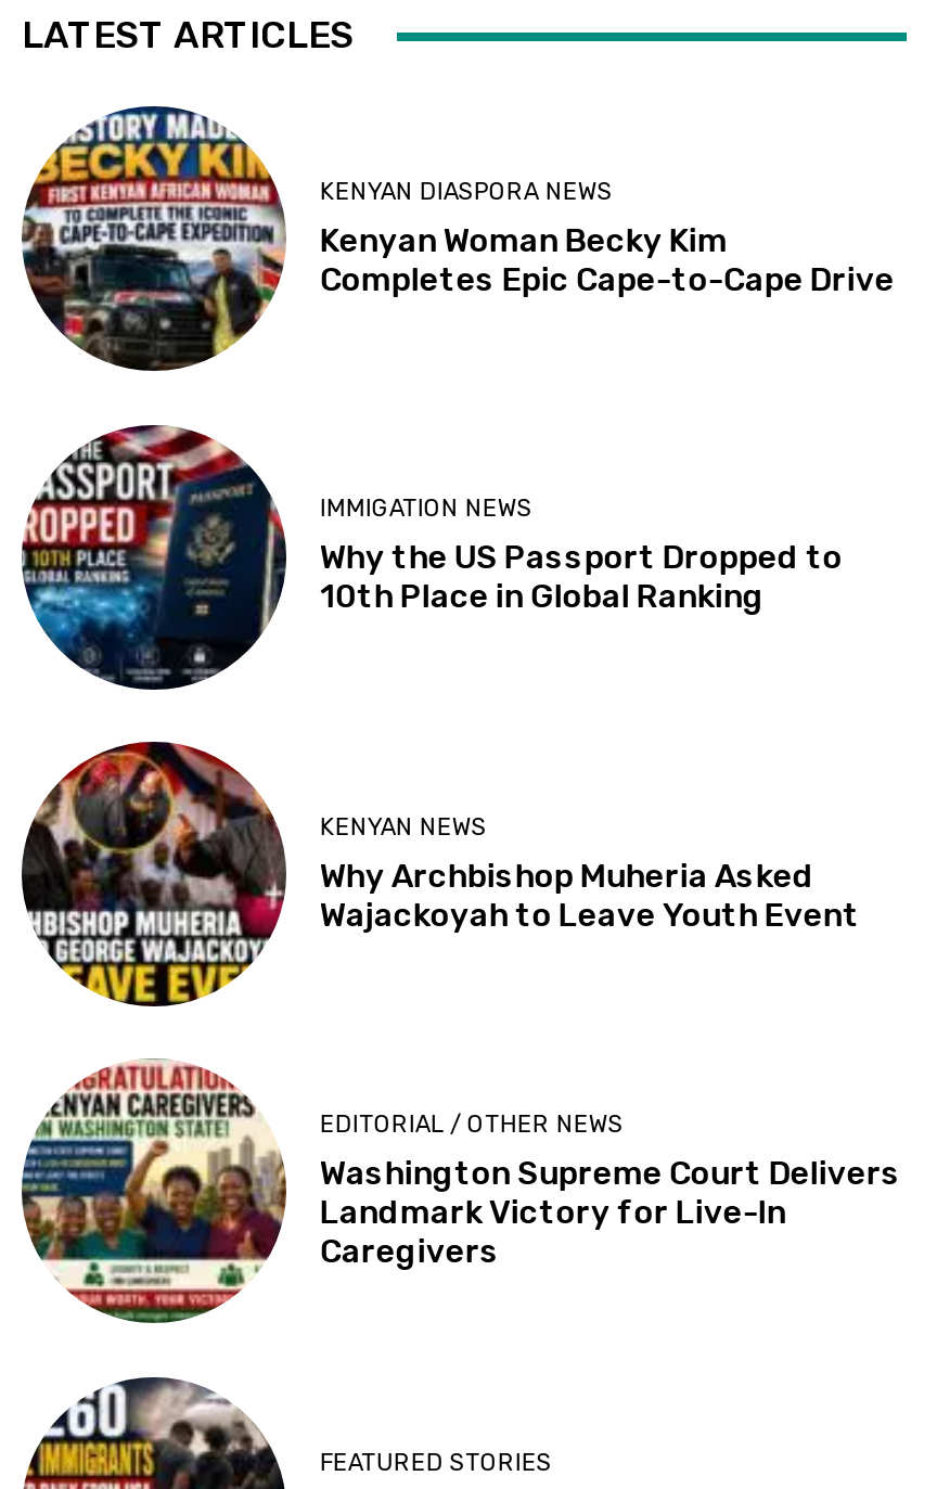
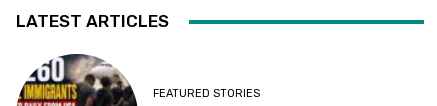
[22,108,894,373] [image] | KENYAN DIASPORA NEWS | Kenyan Woman Becky Kim | Completes Epic Cape-to-Cape Drive -> none
[22,423,842,692] [image] | IMMIGATION NEWS | Why the US Passport Dropped to | 10th Place in Global Ranking -> none
[20,740,860,1009] [image] | KENYAN NEWS | Why Archbishop Muheria Asked | Wajackoyah to Leave Youth Event -> none
[22,1056,901,1323] [image] | EDITORIAL / OTHER NEWS | Washington Supreme Court Delivers | Landmark Victory for Live-In | Caregivers -> none

